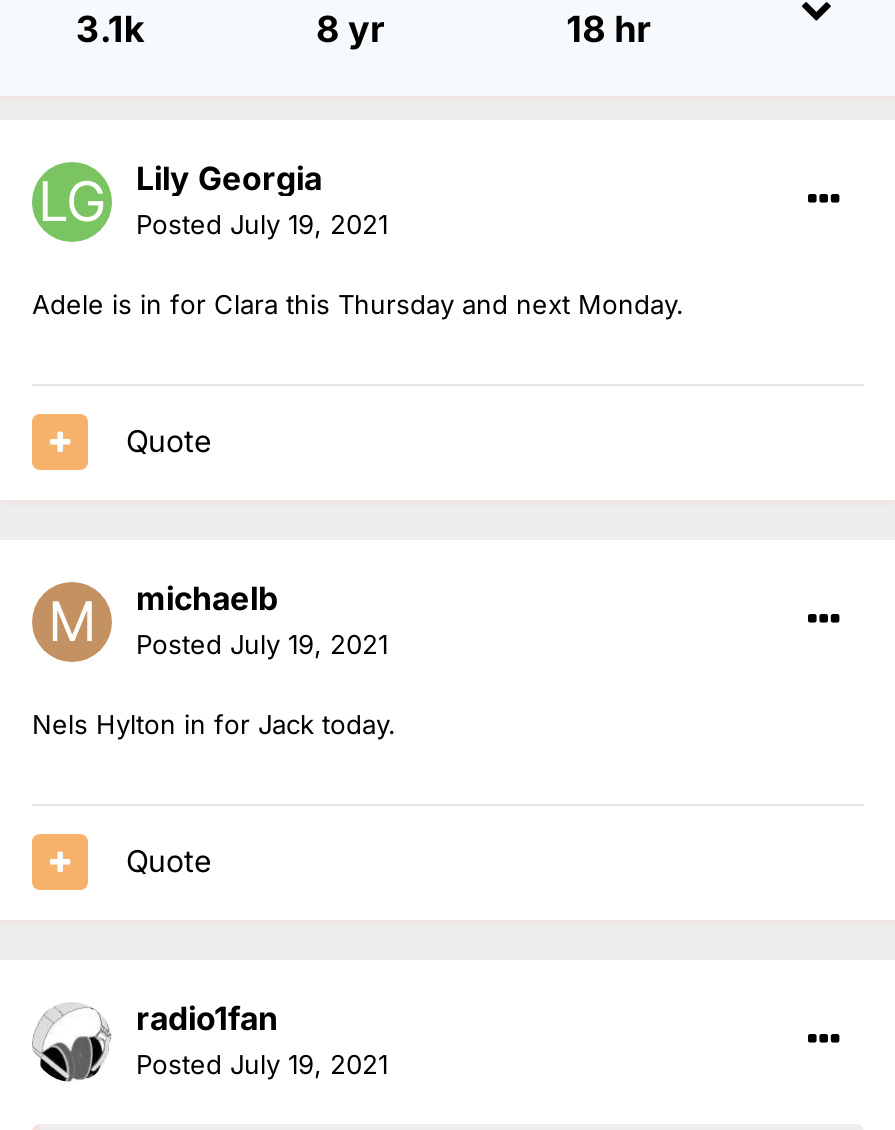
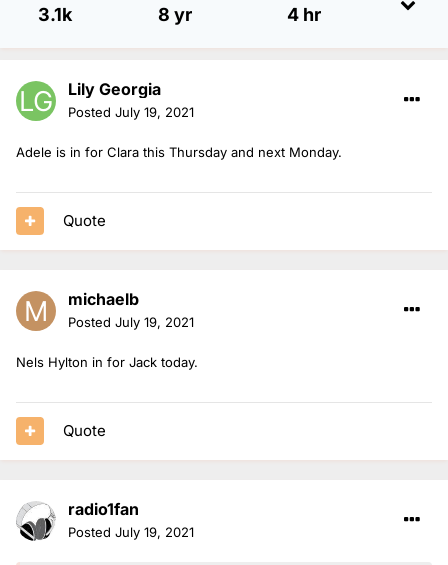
[566,7,650,49] 18 hr -> [287,3,321,24] 4 hr

